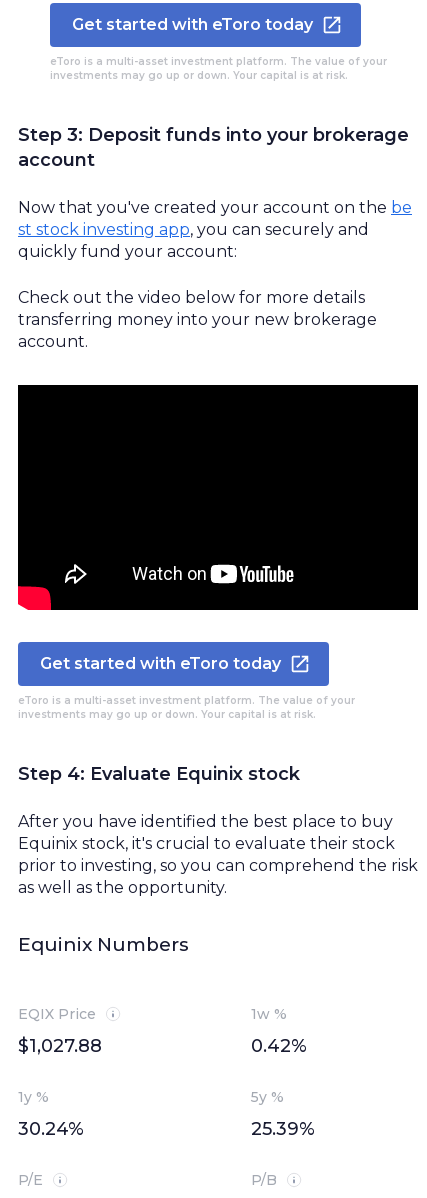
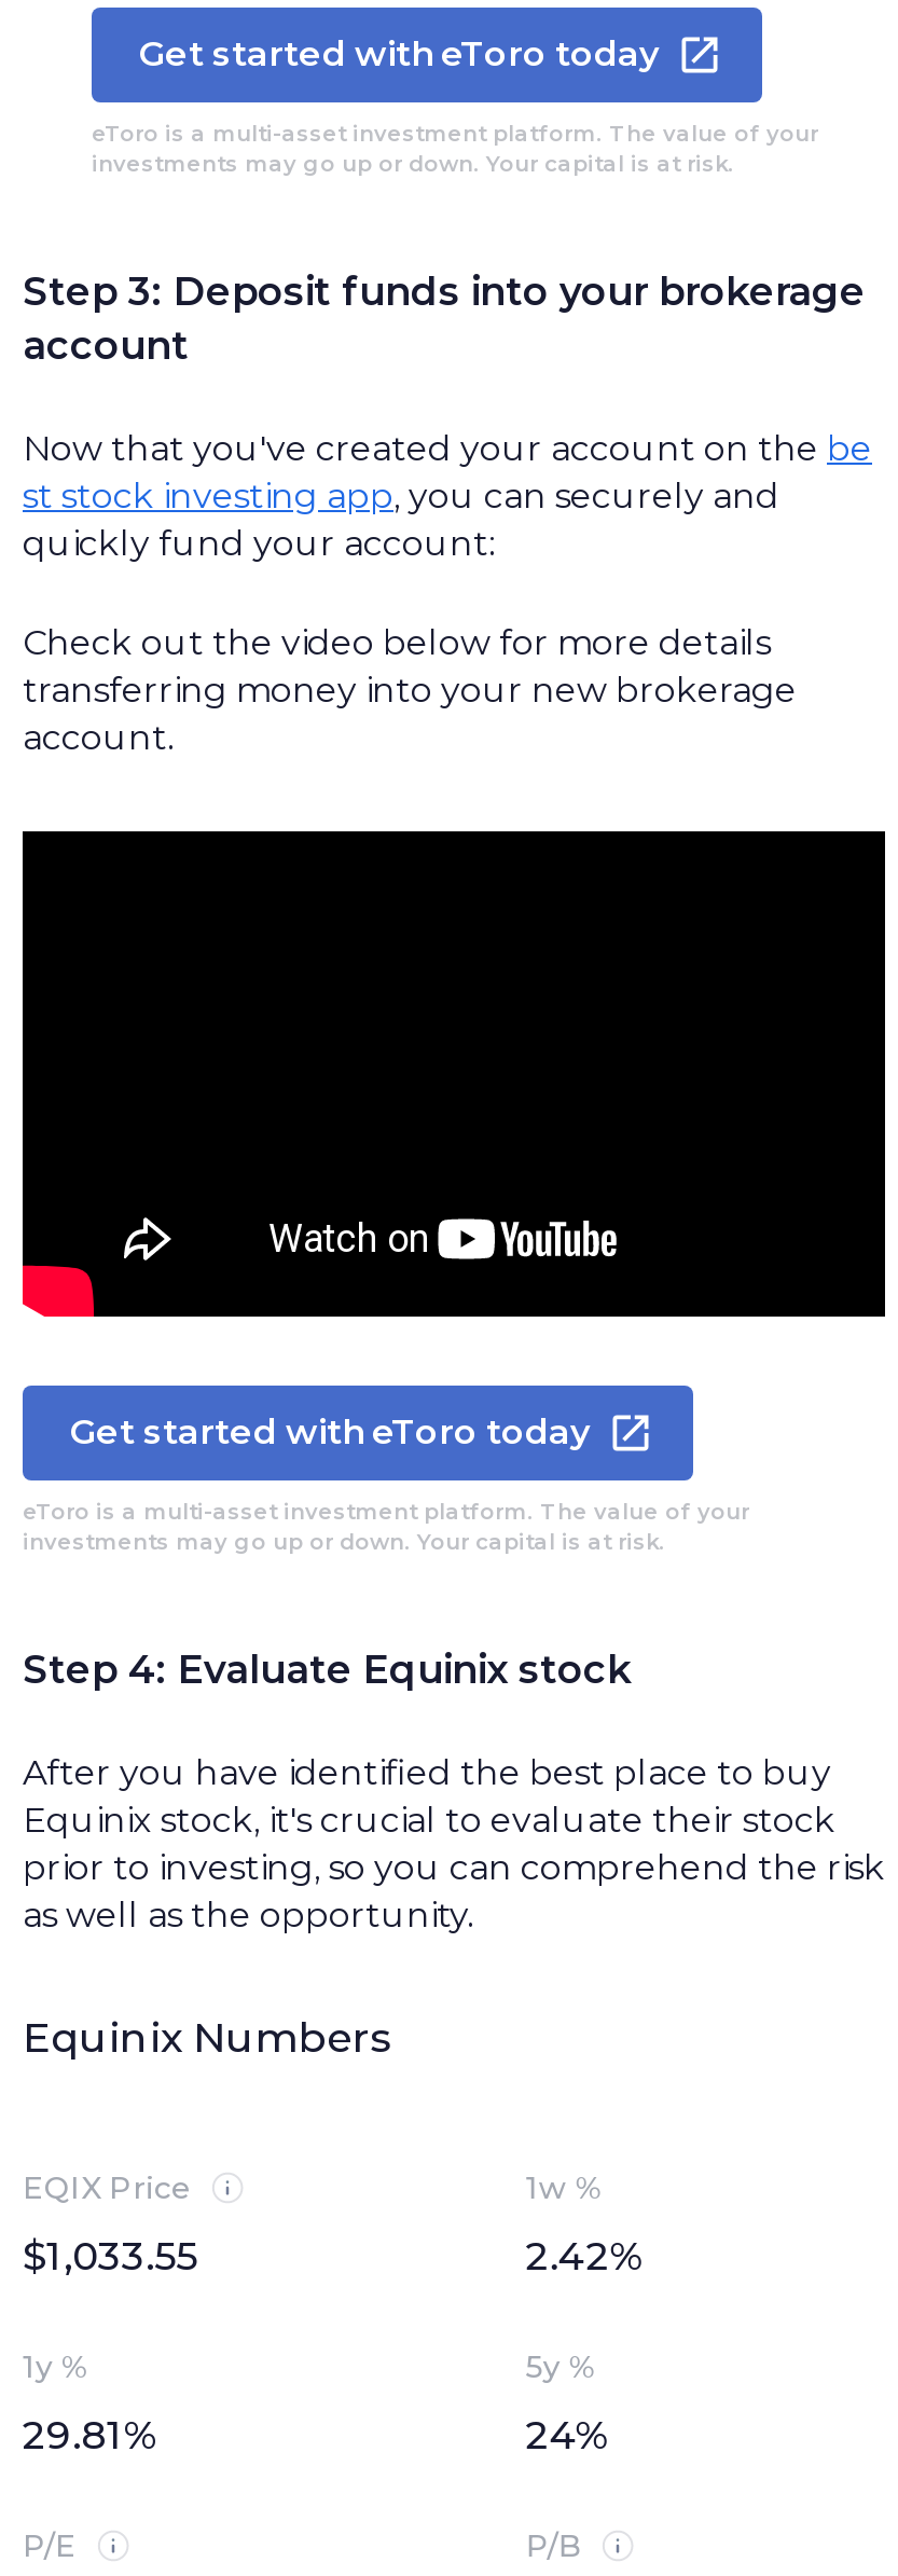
[18,1035,102,1057] $1,027.88 -> [23,2233,197,2281] $1,033.55
[251,1035,307,1057] 0.42% -> [526,2233,644,2281] 2.42%
[18,1118,84,1140] 30.24% -> [23,2412,158,2460] 29.81%
[251,1118,315,1140] 25.39% -> [526,2412,610,2460] 24%

